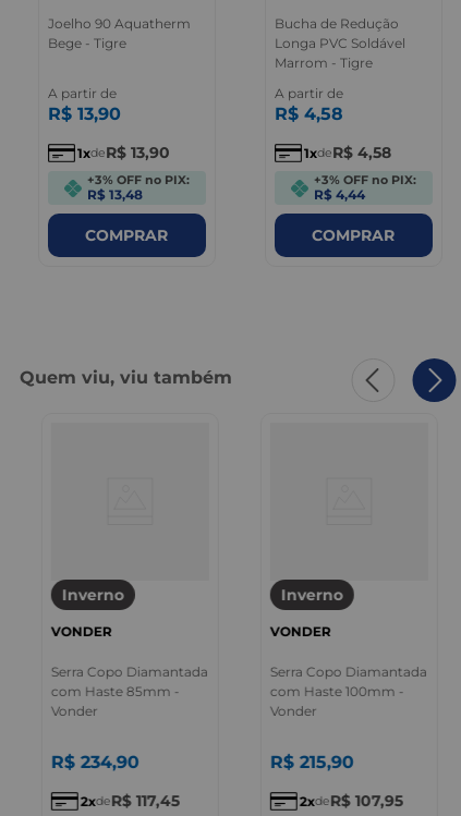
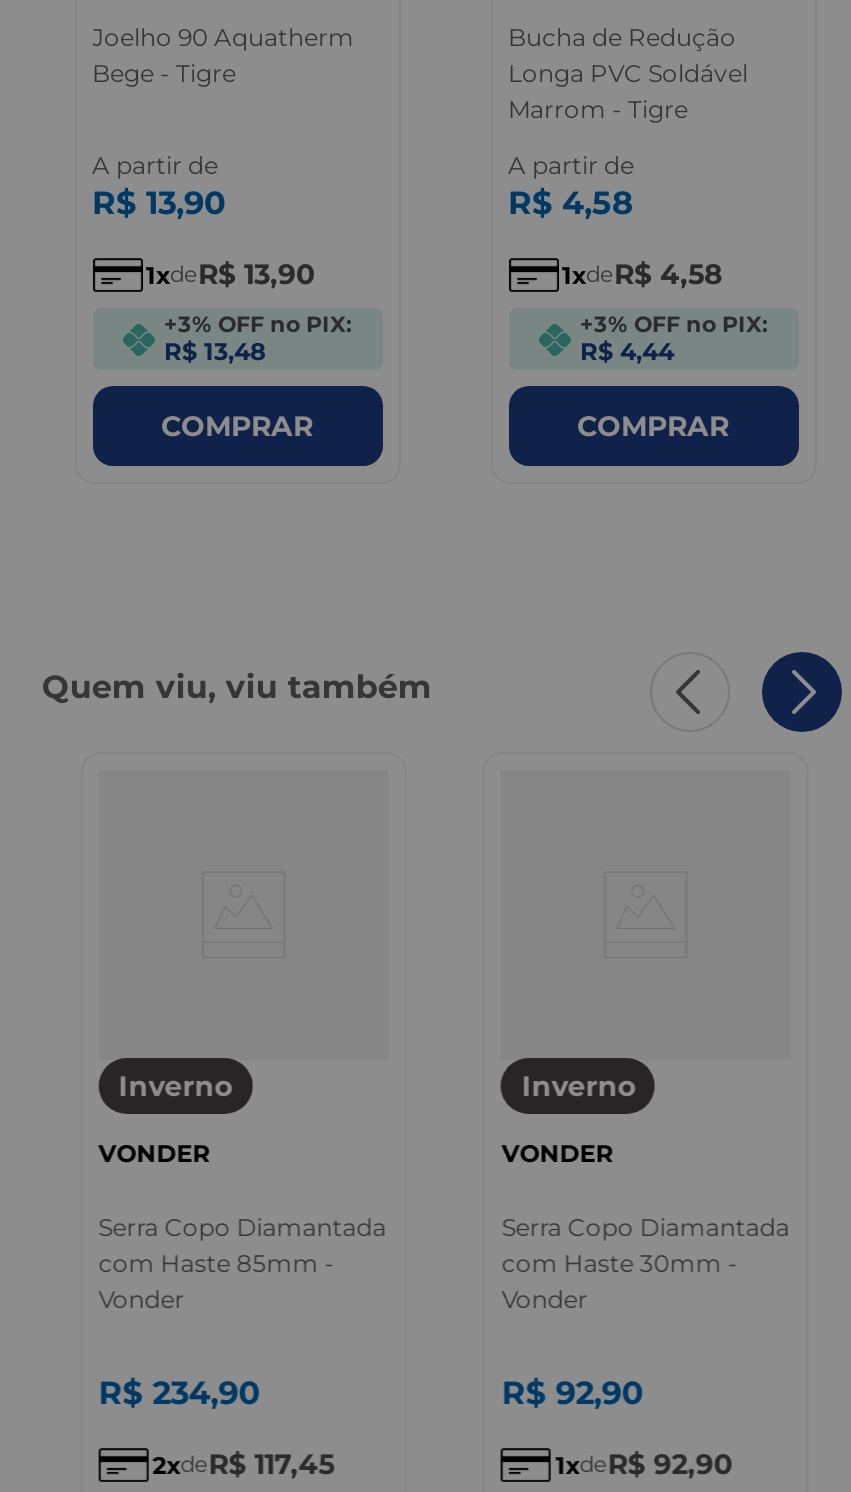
[271,683,405,699] com Haste 100mm - -> [502,1248,738,1278] com Haste 30mm -
[271,752,355,772] R$ 215,90 -> [502,1374,644,1412] R$ 92,90
[300,791,404,811] 2 deR$ 107,95 -> [556,1446,734,1482] 1 deR$ 92,90

